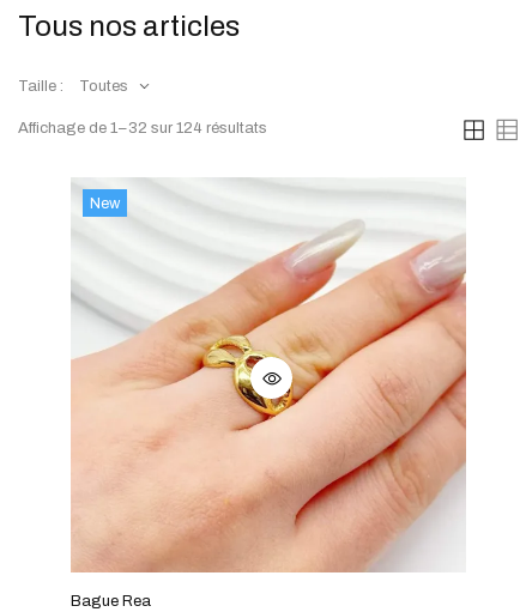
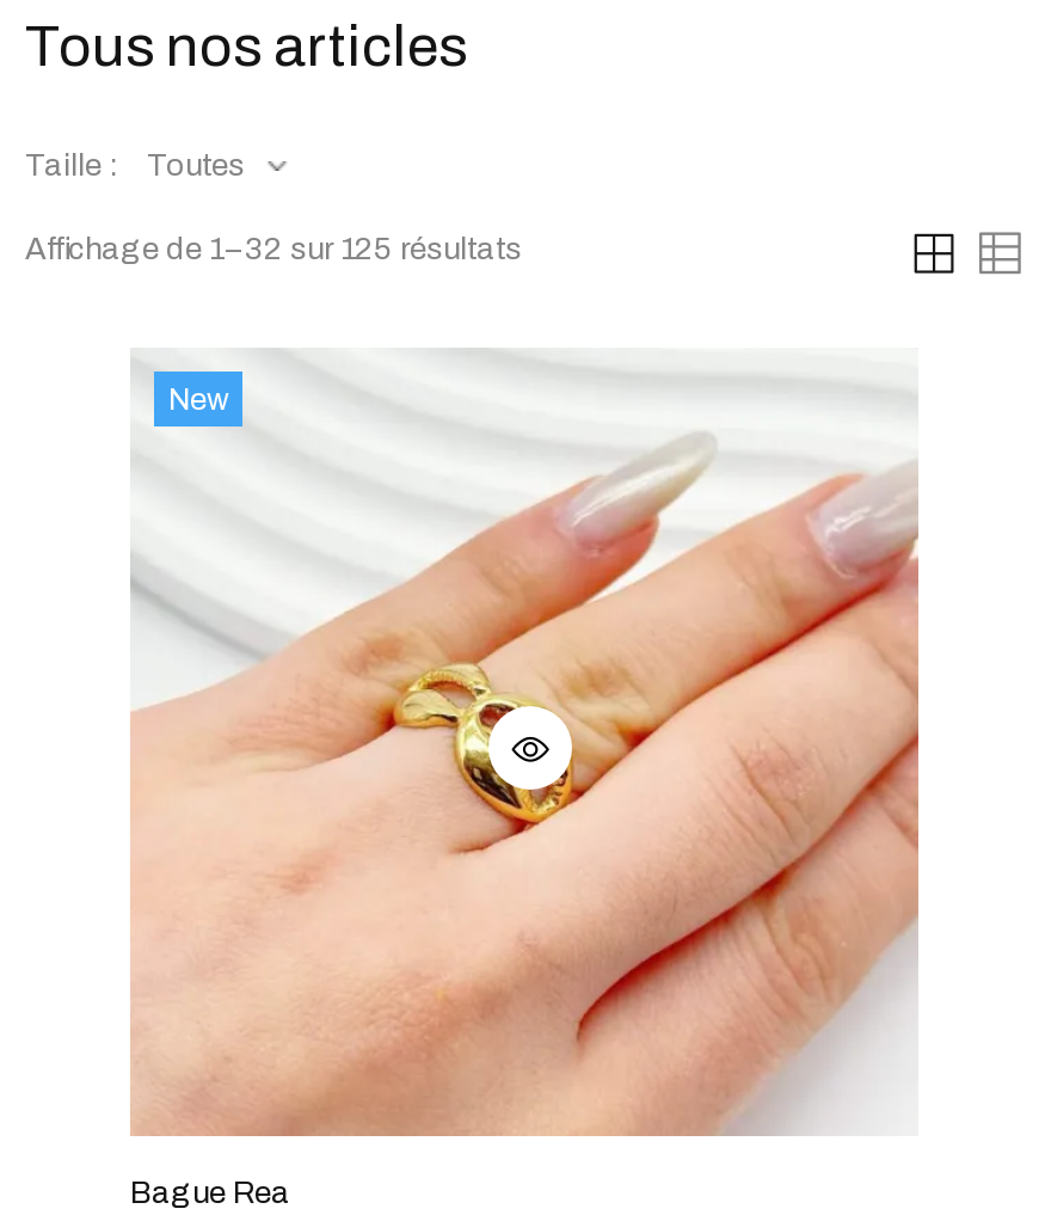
[18,120,267,137] Affichage de 1–32 sur 124 résultats -> [25,233,522,266] Affichage de 1–32 sur 125 résultats

